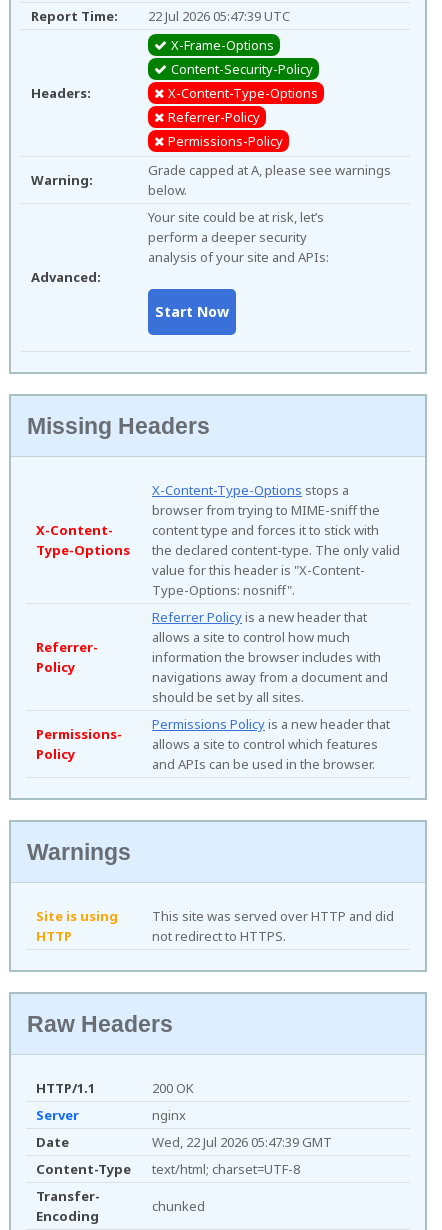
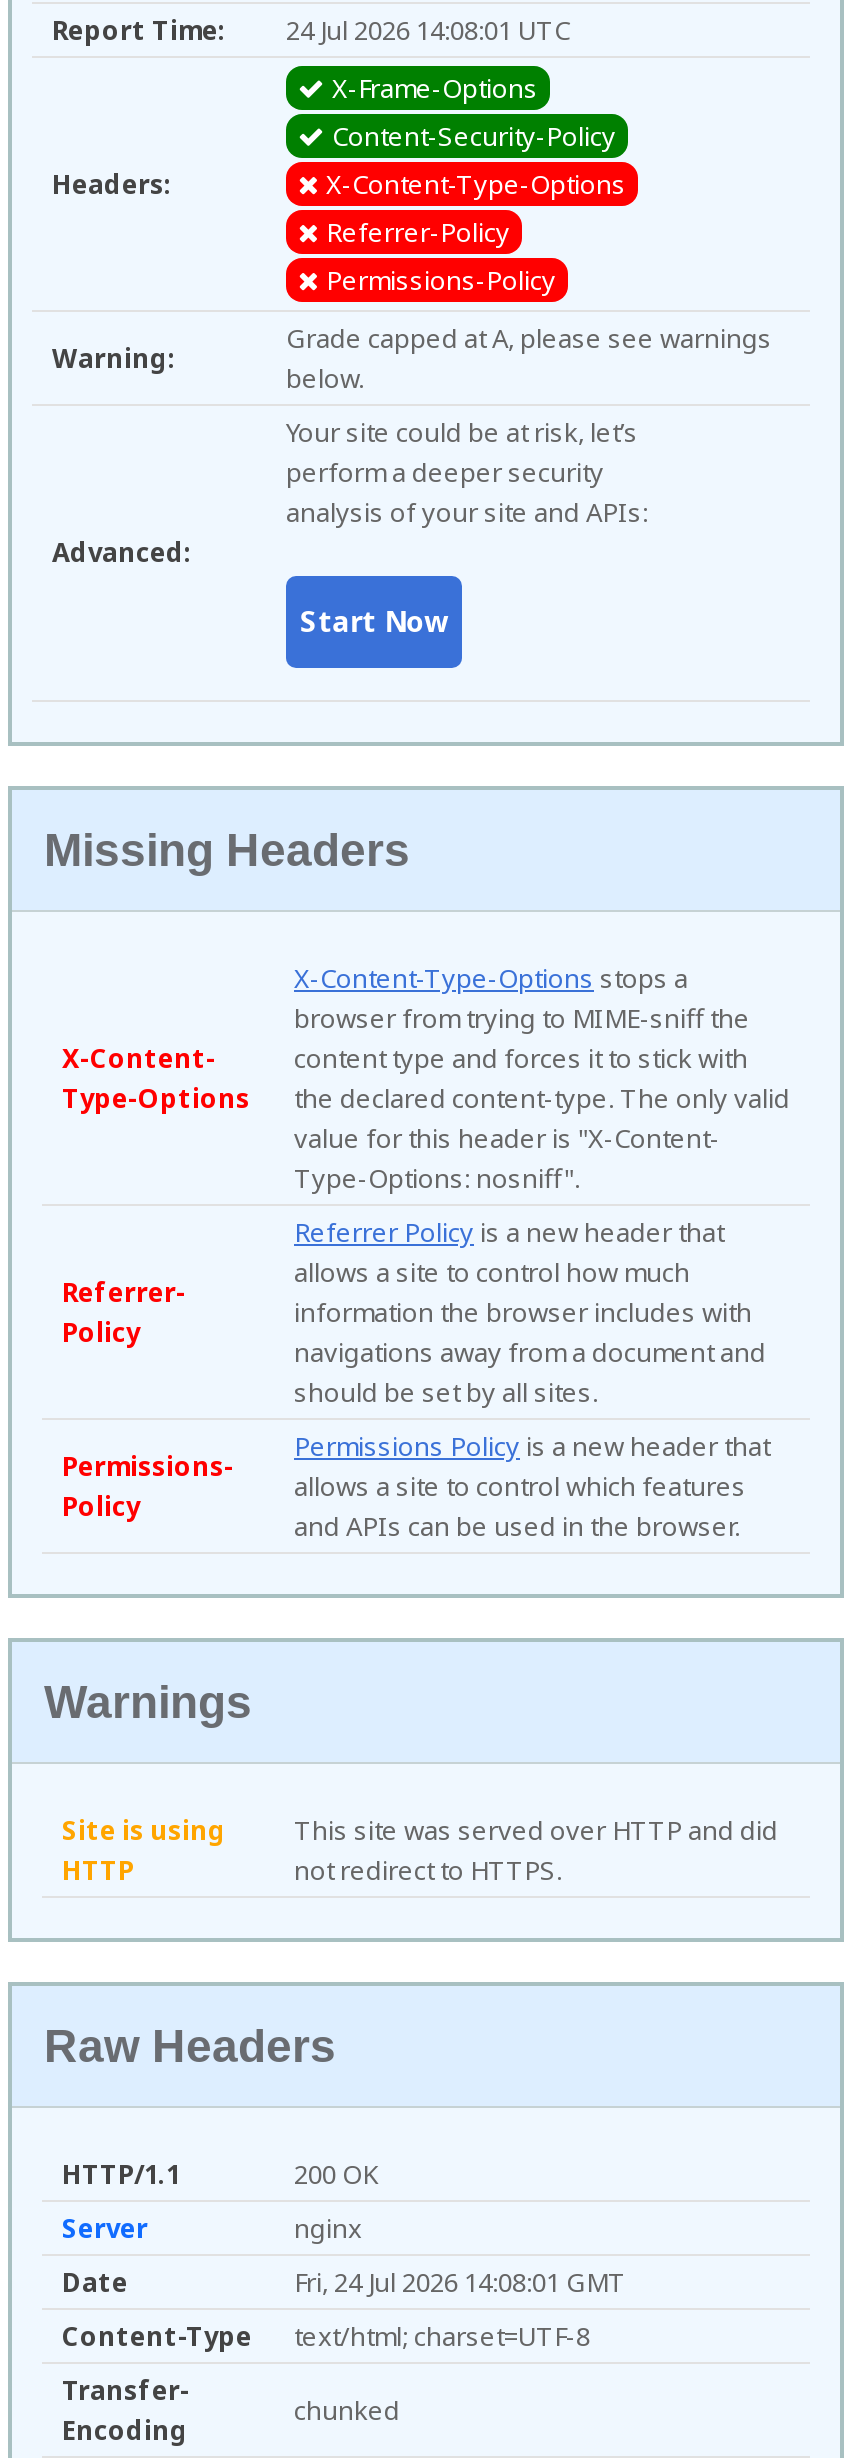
[31,7,290,25] Report Time: 22 Jul 2026 05:47:39 UTC -> [52,13,570,49] Report Time: 24 Jul 2026 14:08:01 UTC
[152,1133,332,1151] Wed, 22 Jul 2026 05:47:39 GMT -> [294,2265,626,2301] Fri, 24 Jul 2026 14:08:01 GMT

